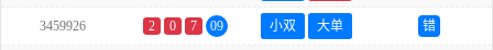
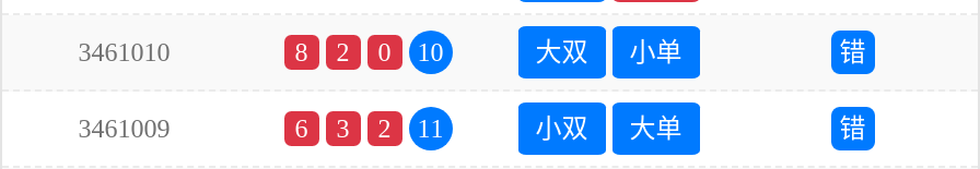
[39,18,86,34] 3459926 -> [78,37,308,68] 3461010 | 8
[190,18,223,34] 7 | 09 -> [78,37,866,144] 10 | 大双 | 小单 | 错 | 3461009 | 6 | 3 | 2 | 11

